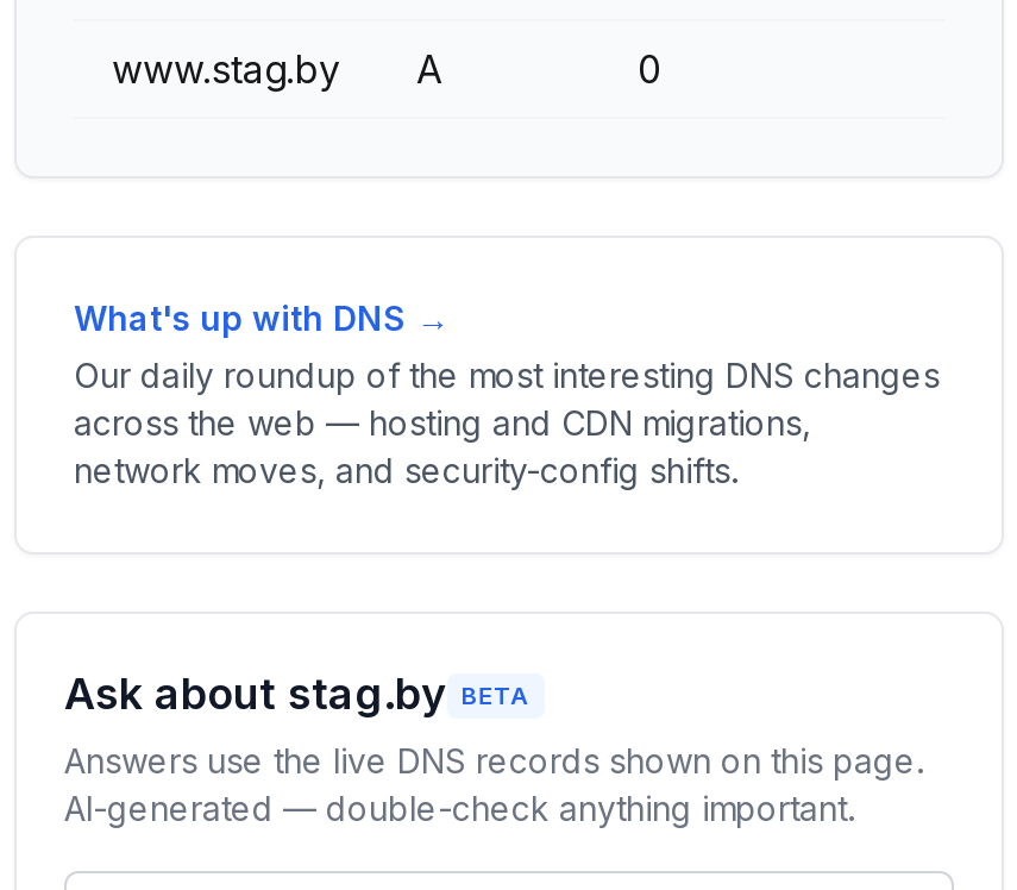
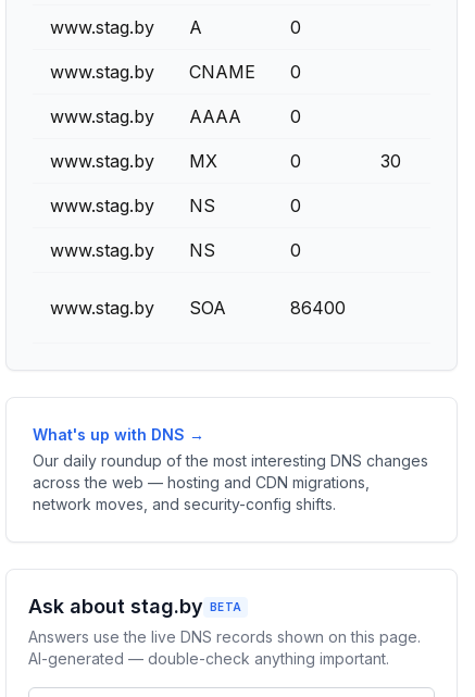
none -> [50,61,401,319] www.stag.by | CNAME | 0 | www.stag.by | AAAA | 0 | www.stag.by | MX | 0 | 30 | www.stag.by | NS | 0 | www.stag.by | NS | 0 | www.stag.by | SOA | 86400

